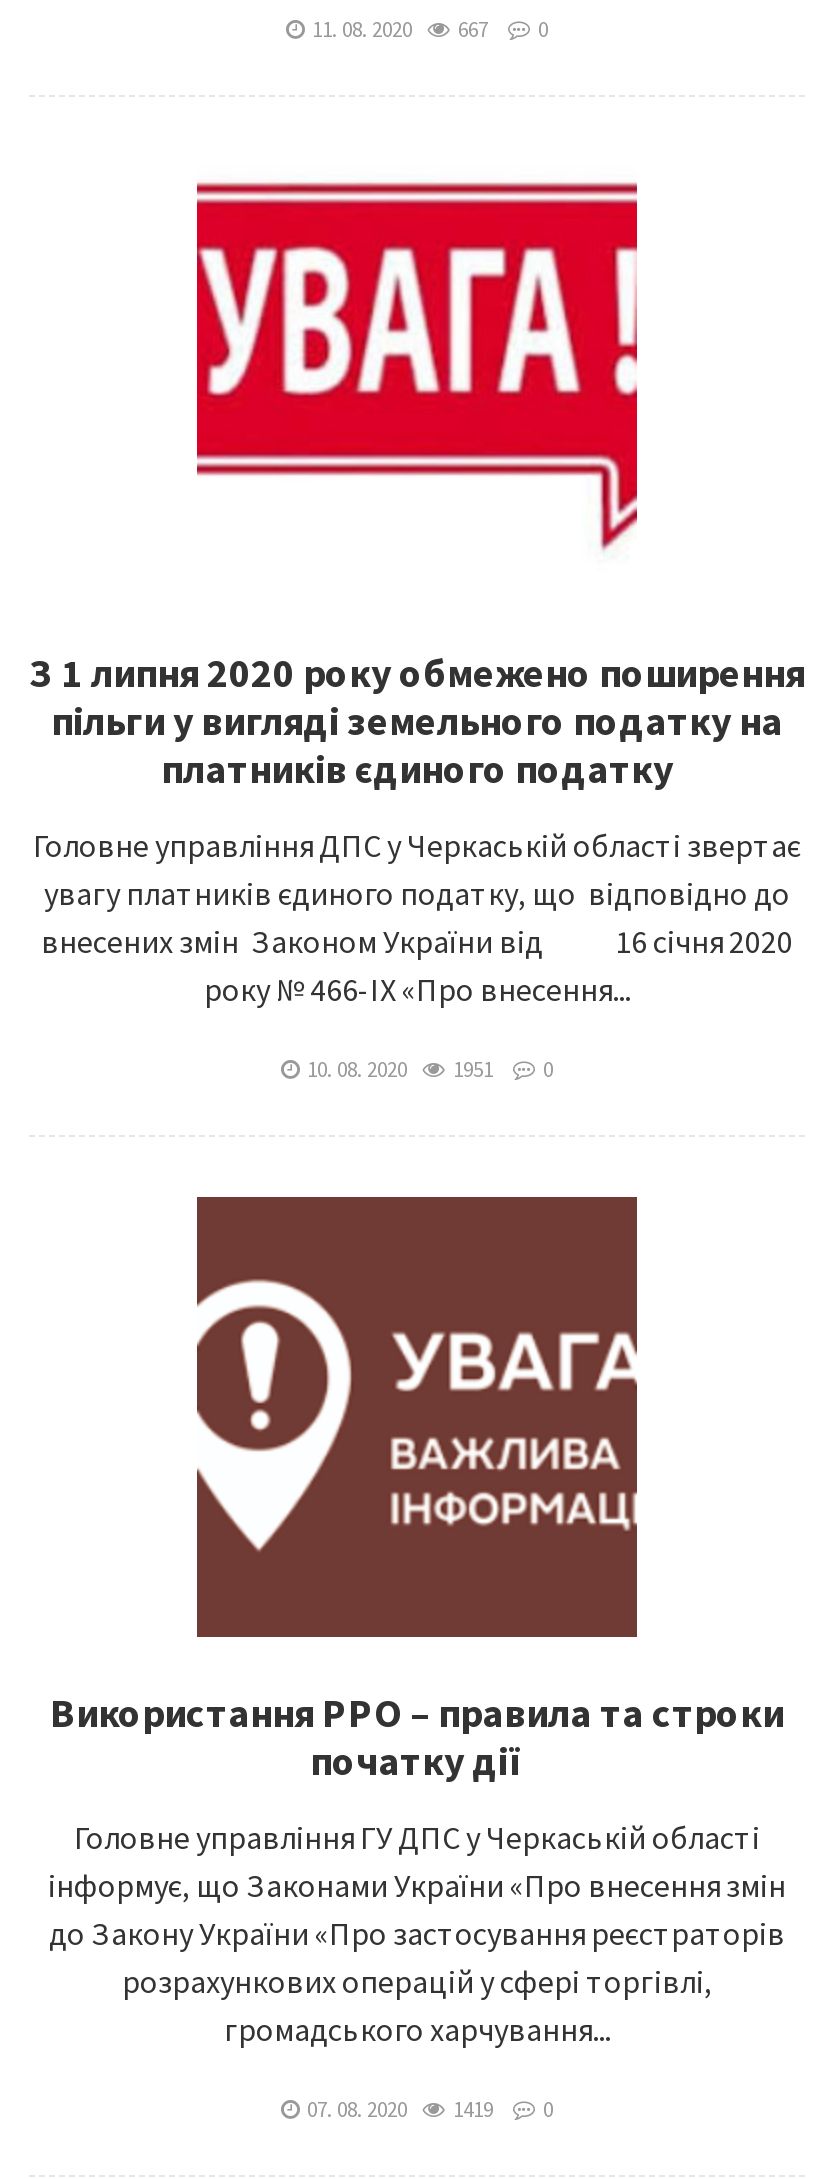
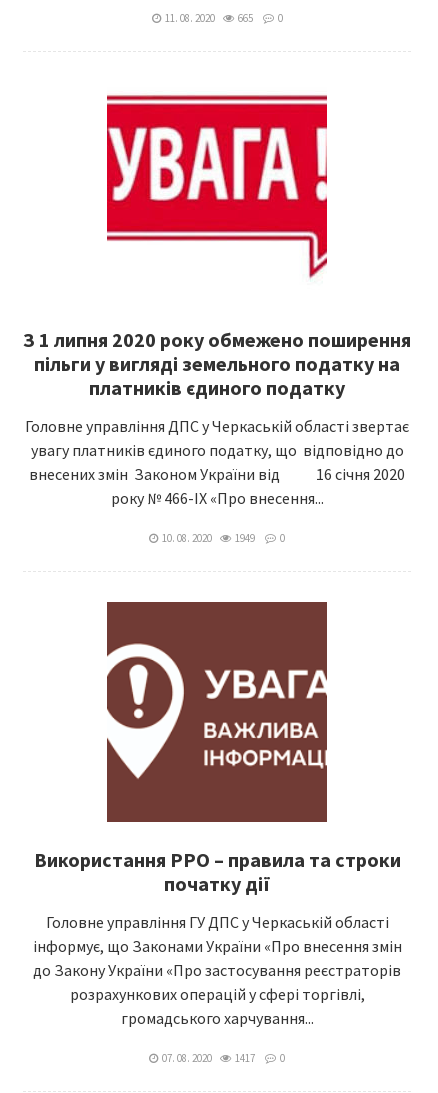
[304,15,548,43] 11. 08. 2020 667 0 -> [160,11,282,25] 11. 08. 2020 665 0
[299,1055,553,1083] 10. 08. 2020 1951 0 -> [158,531,285,545] 10. 08. 2020 1949 0
[299,2095,553,2123] 07. 08. 2020 1419 0 -> [158,1051,285,1065] 07. 08. 2020 1417 0

